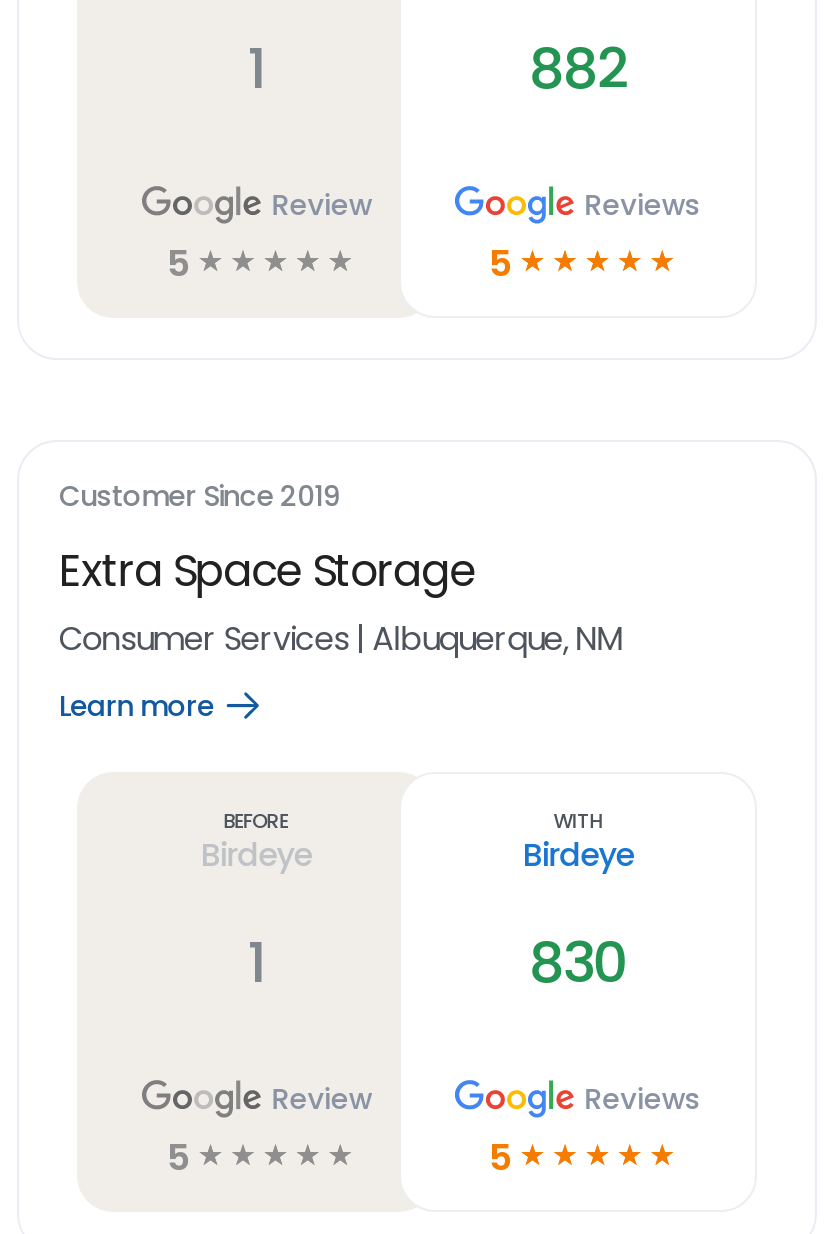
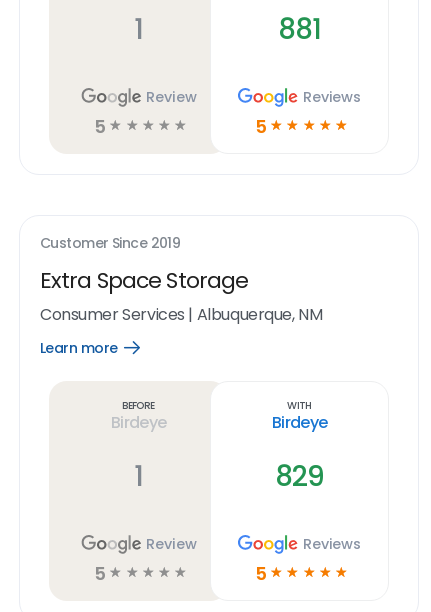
[529,29,627,107] 882 -> [278,9,321,48] 881
[529,923,627,1001] 830 -> [275,456,324,495] 829

